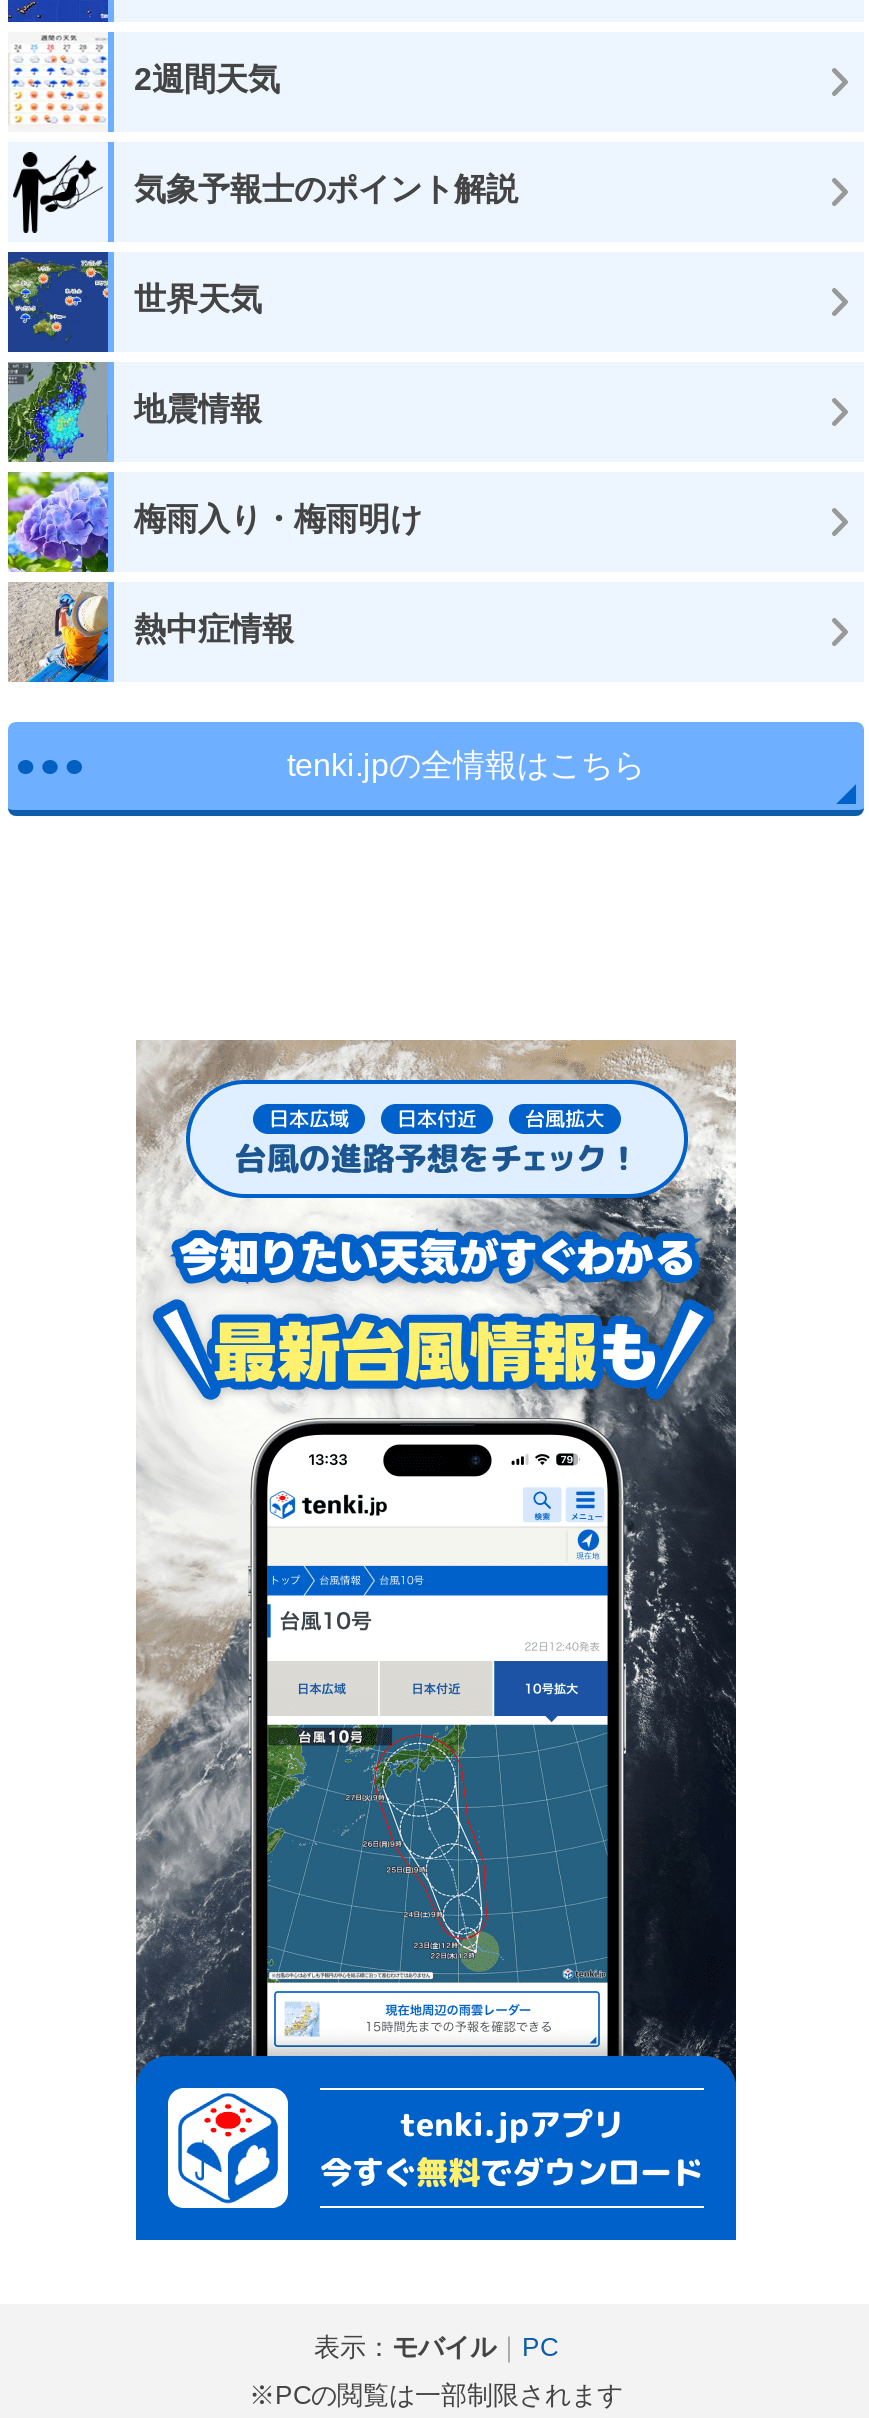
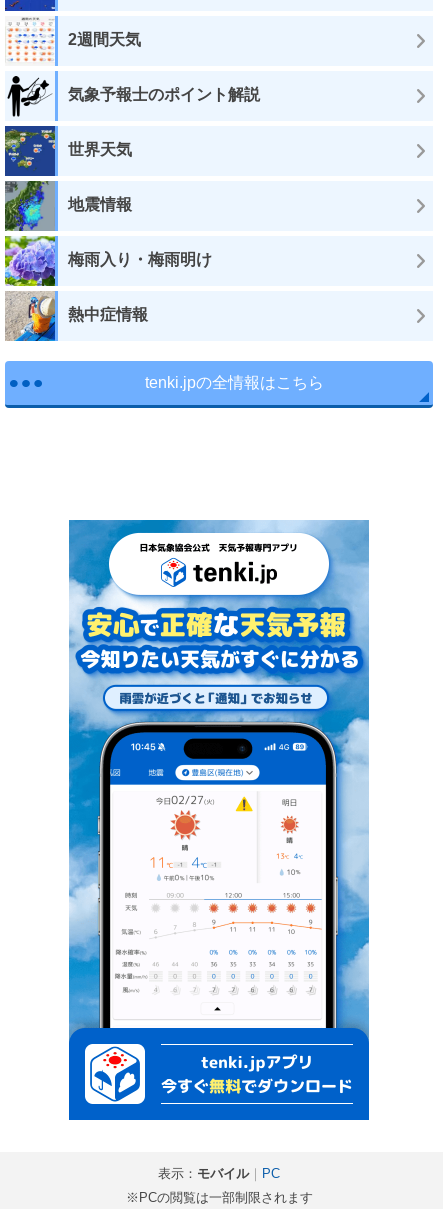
[134,1038,738,2080] [image] -> [68,519,370,1039] [image]

